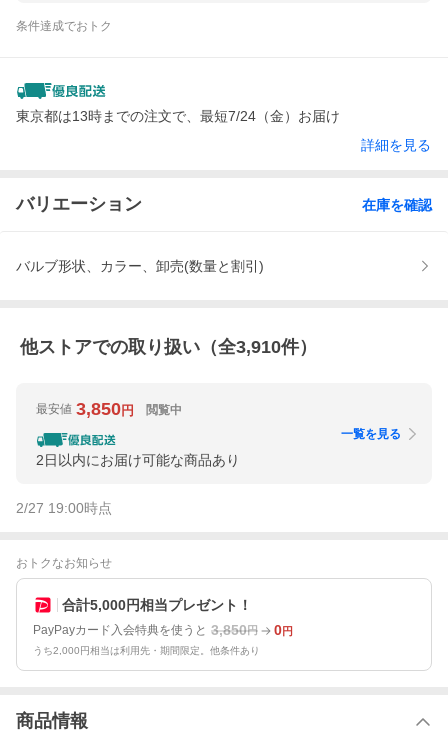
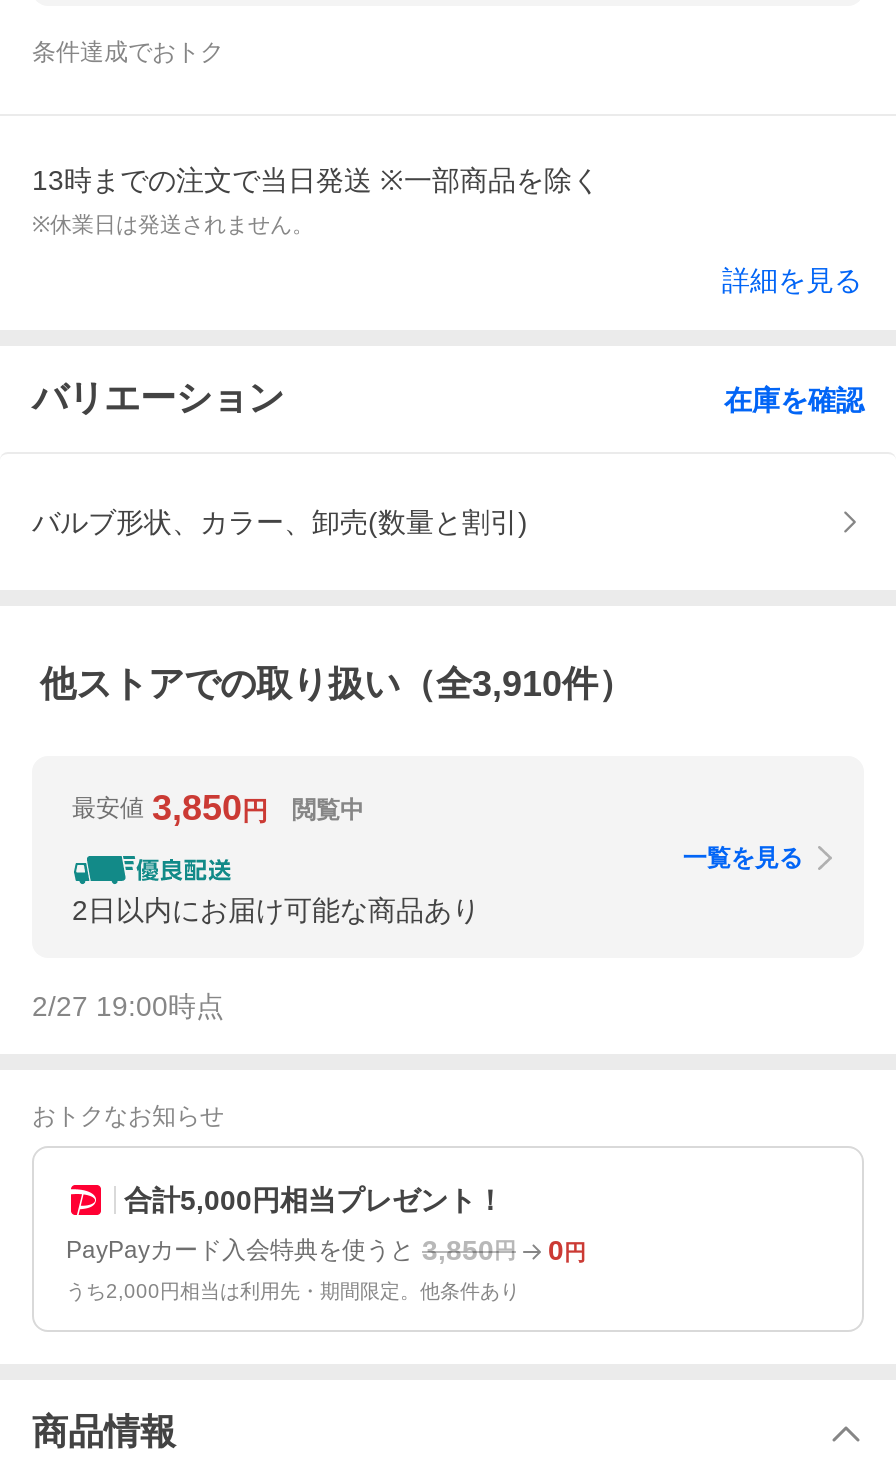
[16,108,340,124] 東京都は13時までの注文で、最短7/24（金）お届け -> [32,164,600,236] 13時までの注文で当日発送 ※一部商品を除く | ※休業日は発送されません。

